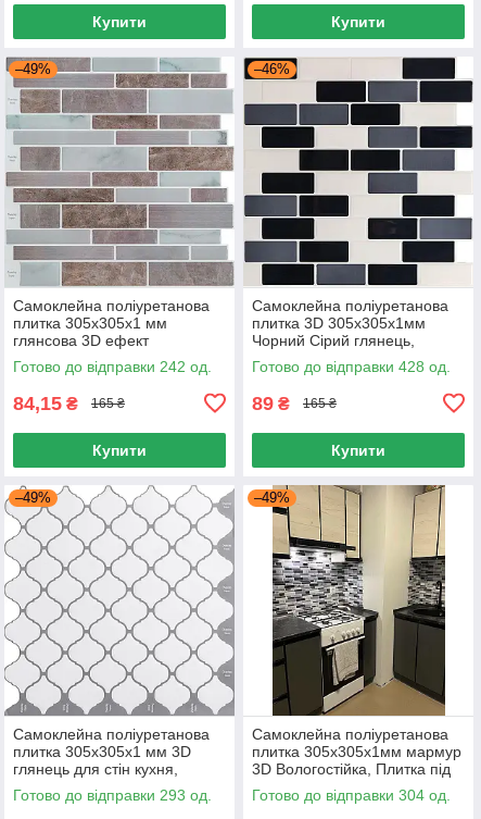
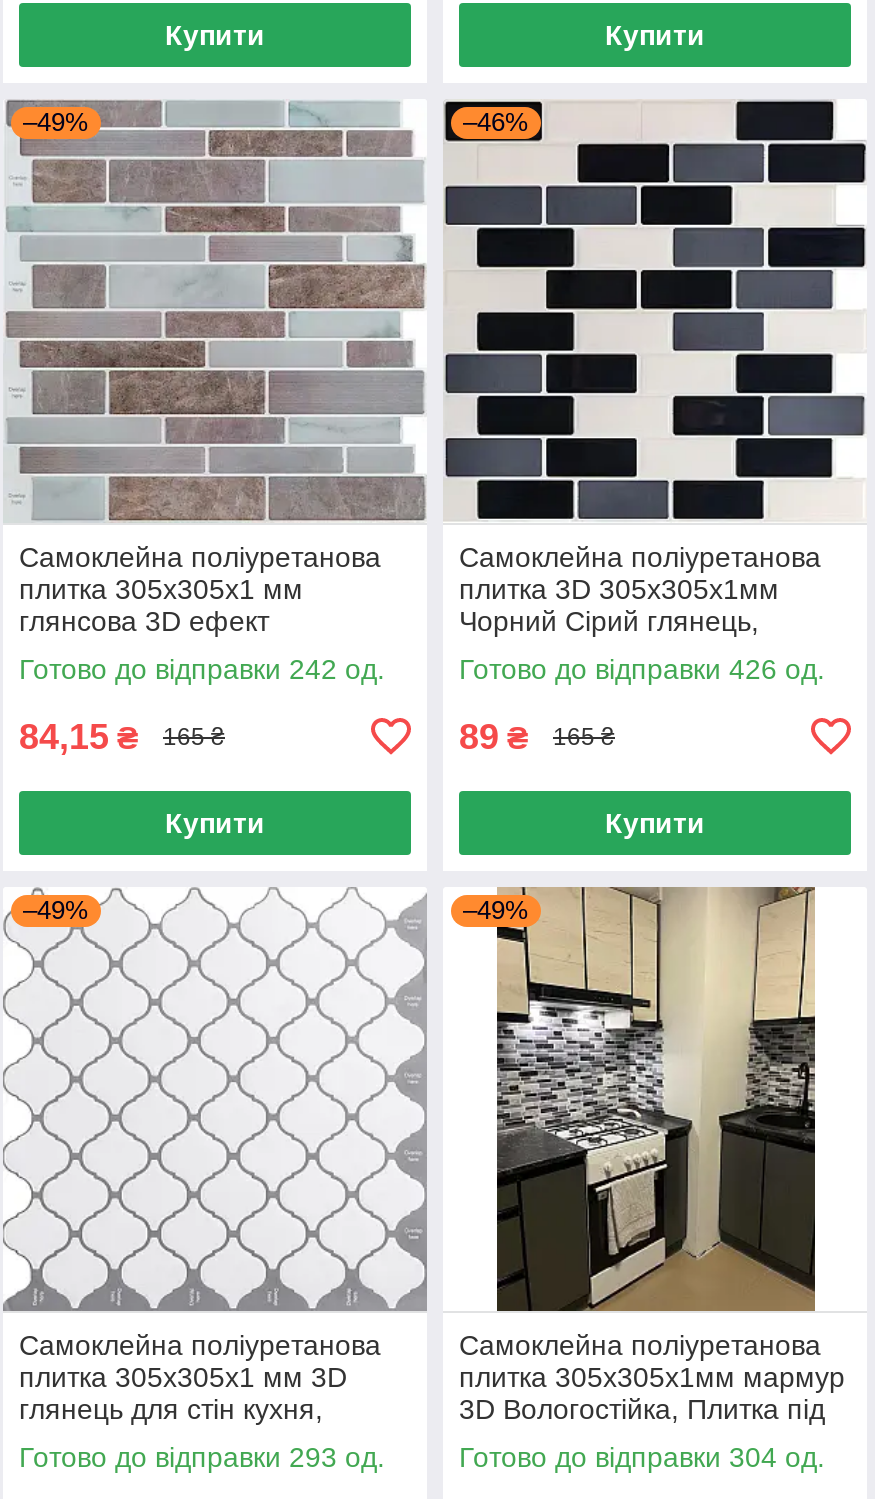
[252,357,451,375] Готово до відправки 428 од. -> [459,652,825,684] Готово до відправки 426 од.

